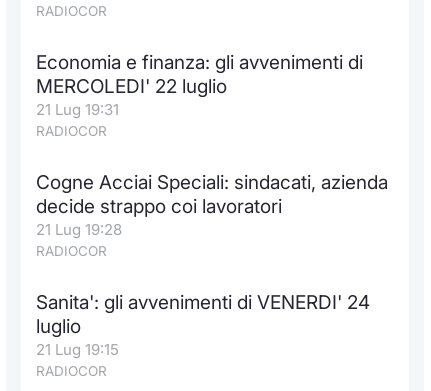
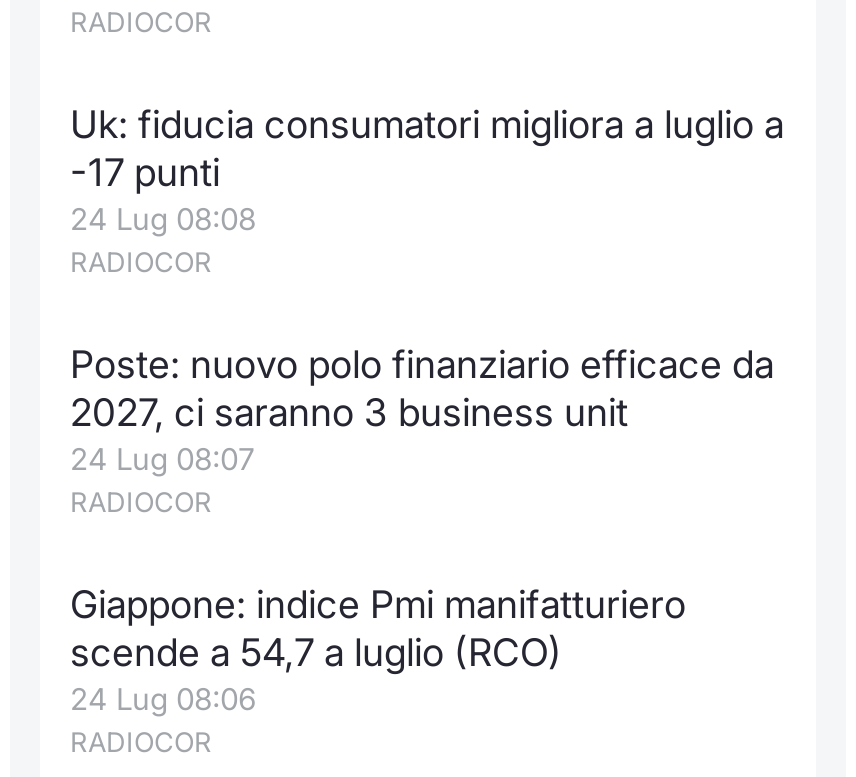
[36,51,363,119] Economia e finanza: gli avvenimenti di | MERCOLEDI' 22 luglio | 21 Lug 19:31 -> [70,102,784,238] Uk: fiducia consumatori migliora a luglio a | -17 punti | 24 Lug 08:08
[36,171,388,239] Cogne Acciai Speciali: sindacati, azienda | decide strappo coi lavoratori | 21 Lug 19:28 -> [70,342,774,478] Poste: nuovo polo finanziario efficace da | 2027, ci saranno 3 business unit | 24 Lug 08:07
[36,291,370,359] Sanita': gli avvenimenti di VENERDI' 24 | luglio | 21 Lug 19:15 -> [70,582,686,718] Giappone: indice Pmi manifatturiero | scende a 54,7 a luglio (RCO) | 24 Lug 08:06

